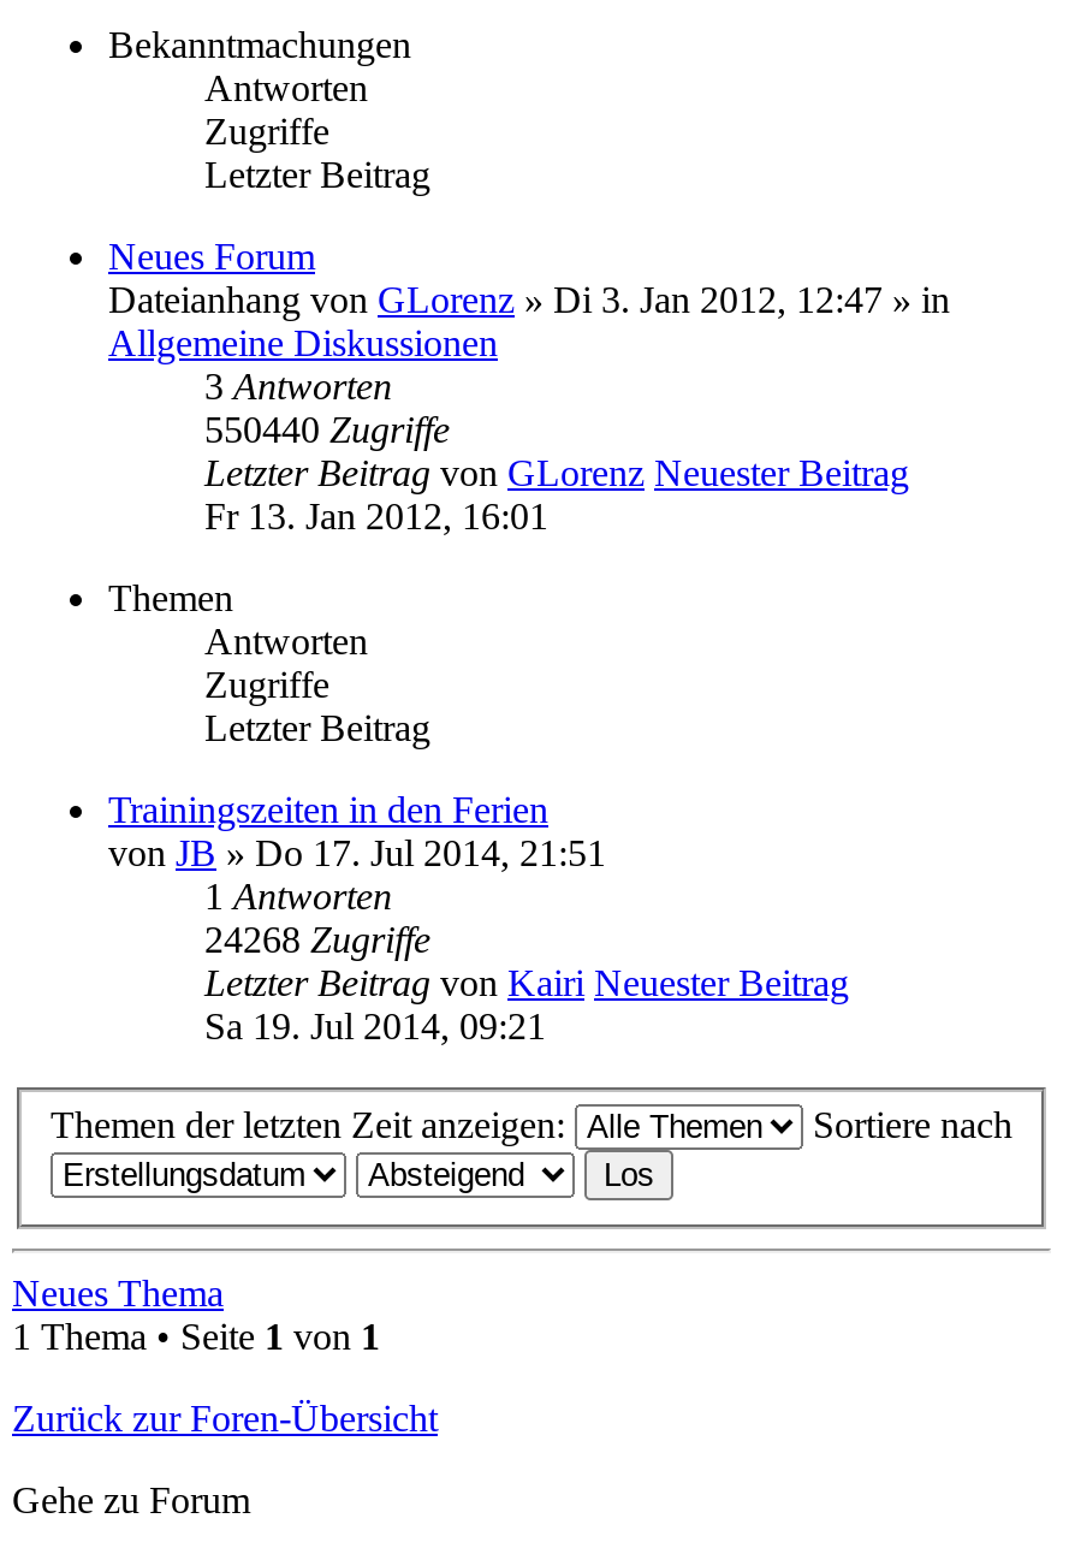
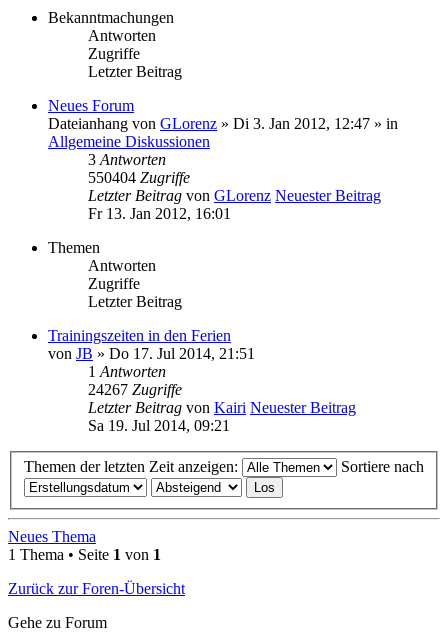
[204,409,450,450] 550440 Zugriffe -> [88,169,190,186] 550404 Zugriffe
[204,919,430,960] 24268 Zugriffe -> [88,381,182,398] 24267 Zugriffe

